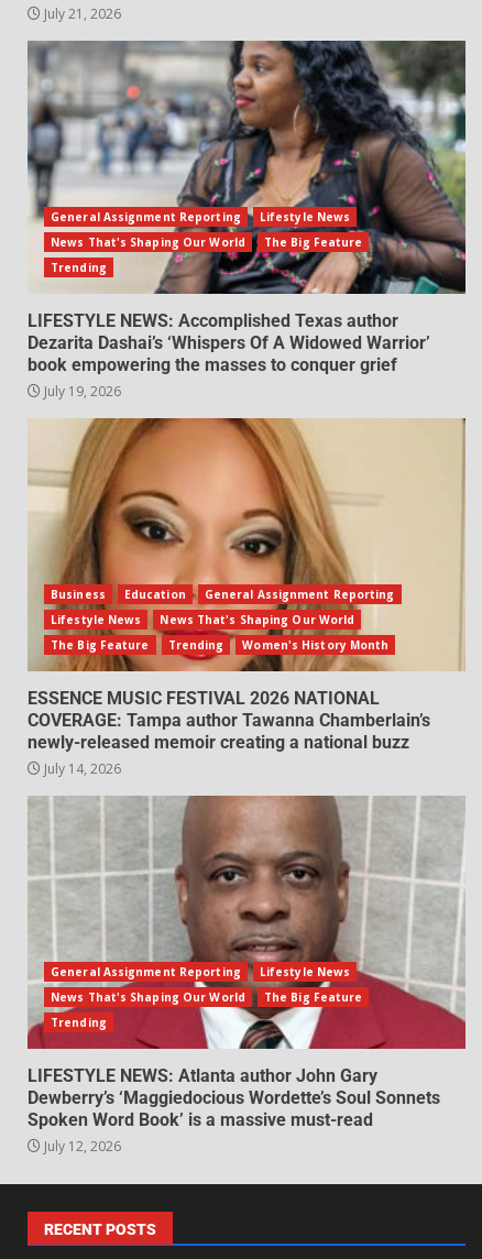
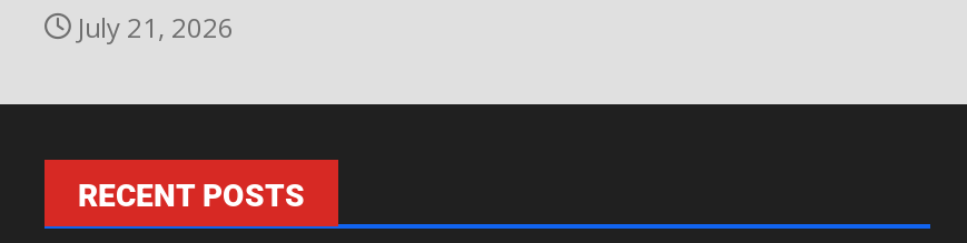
[26,40,467,401] [image] | General Assignment Reporting | Lifestyle News | News That's Shaping Our World | The Big Feature | Trending | LIFESTYLE NEWS: Accomplished Texas author | Dezarita Dashai’s ‘Whispers Of A Widowed Warrior’ | book empowering the masses to conquer grief | July 19, 2026 -> none
[28,417,467,779] [image] | Business | Education | General Assignment Reporting | Lifestyle News | News That's Shaping Our World | The Big Feature | Trending | Women's History Month | ESSENCE MUSIC FESTIVAL 2026 NATIONAL | COVERAGE: Tampa author Tawanna Chamberlain’s | newly-released memoir creating a national buzz | July 14, 2026 -> none
[26,795,467,1156] [image] | General Assignment Reporting | Lifestyle News | News That's Shaping Our World | The Big Feature | Trending | LIFESTYLE NEWS: Atlanta author John Gary | Dewberry’s ‘Maggiedocious Wordette’s Soul Sonnets | Spoken Word Book’ is a massive must-read | July 12, 2026 -> none

